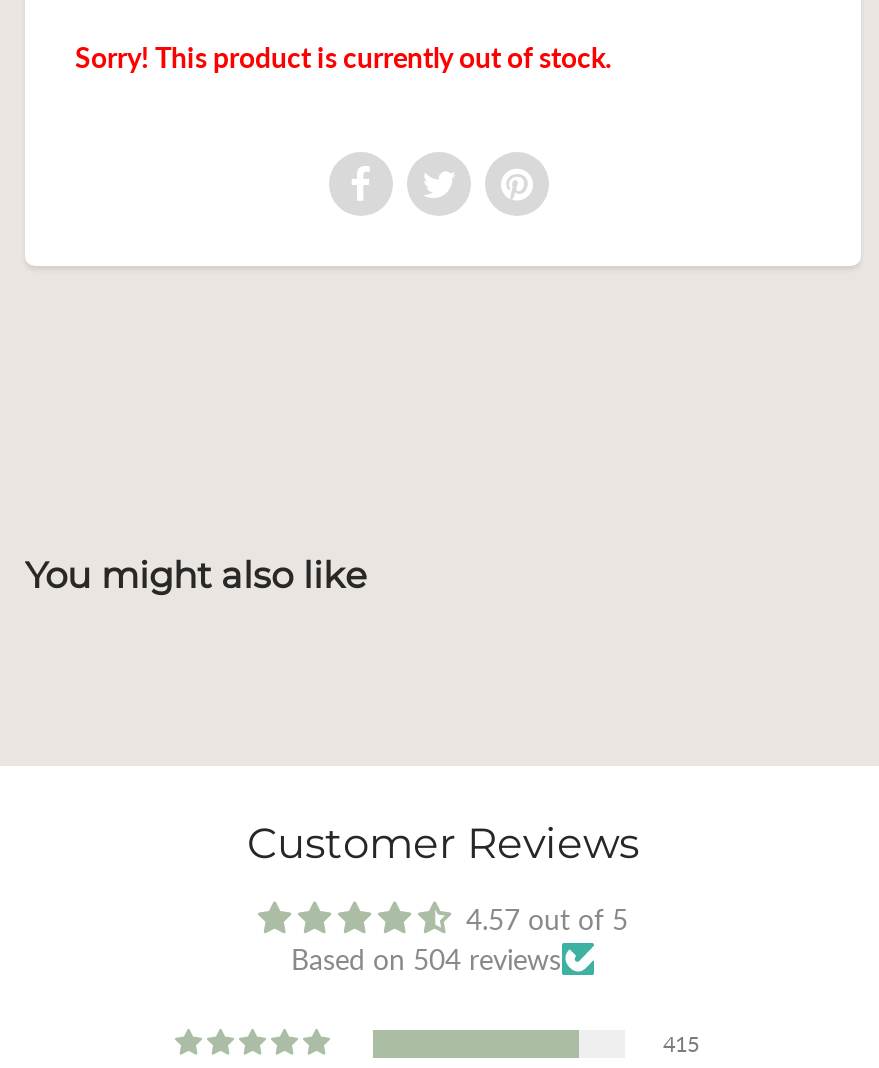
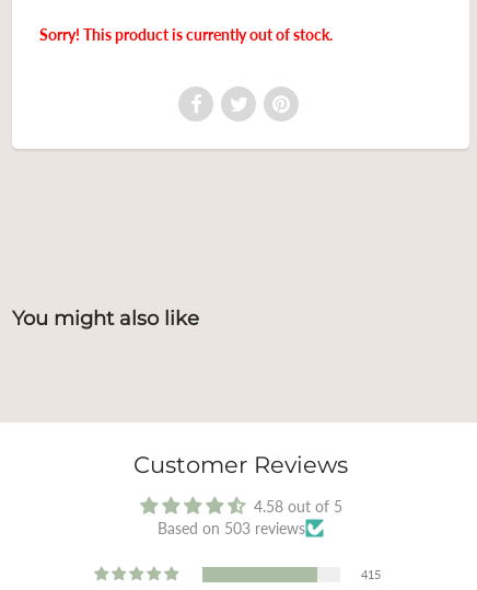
[466,902,628,936] 4.57 out of 5 -> [253,497,342,516] 4.58 out of 5
[291,942,561,976] Based on 504 reviews -> [158,519,305,537] Based on 503 reviews

